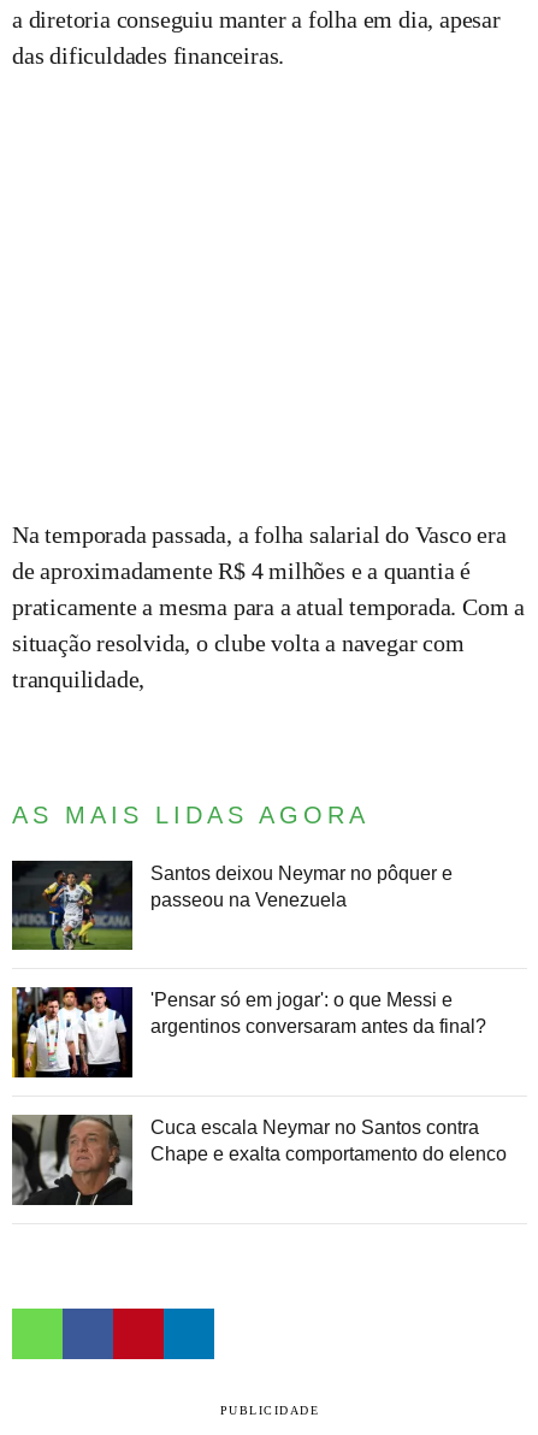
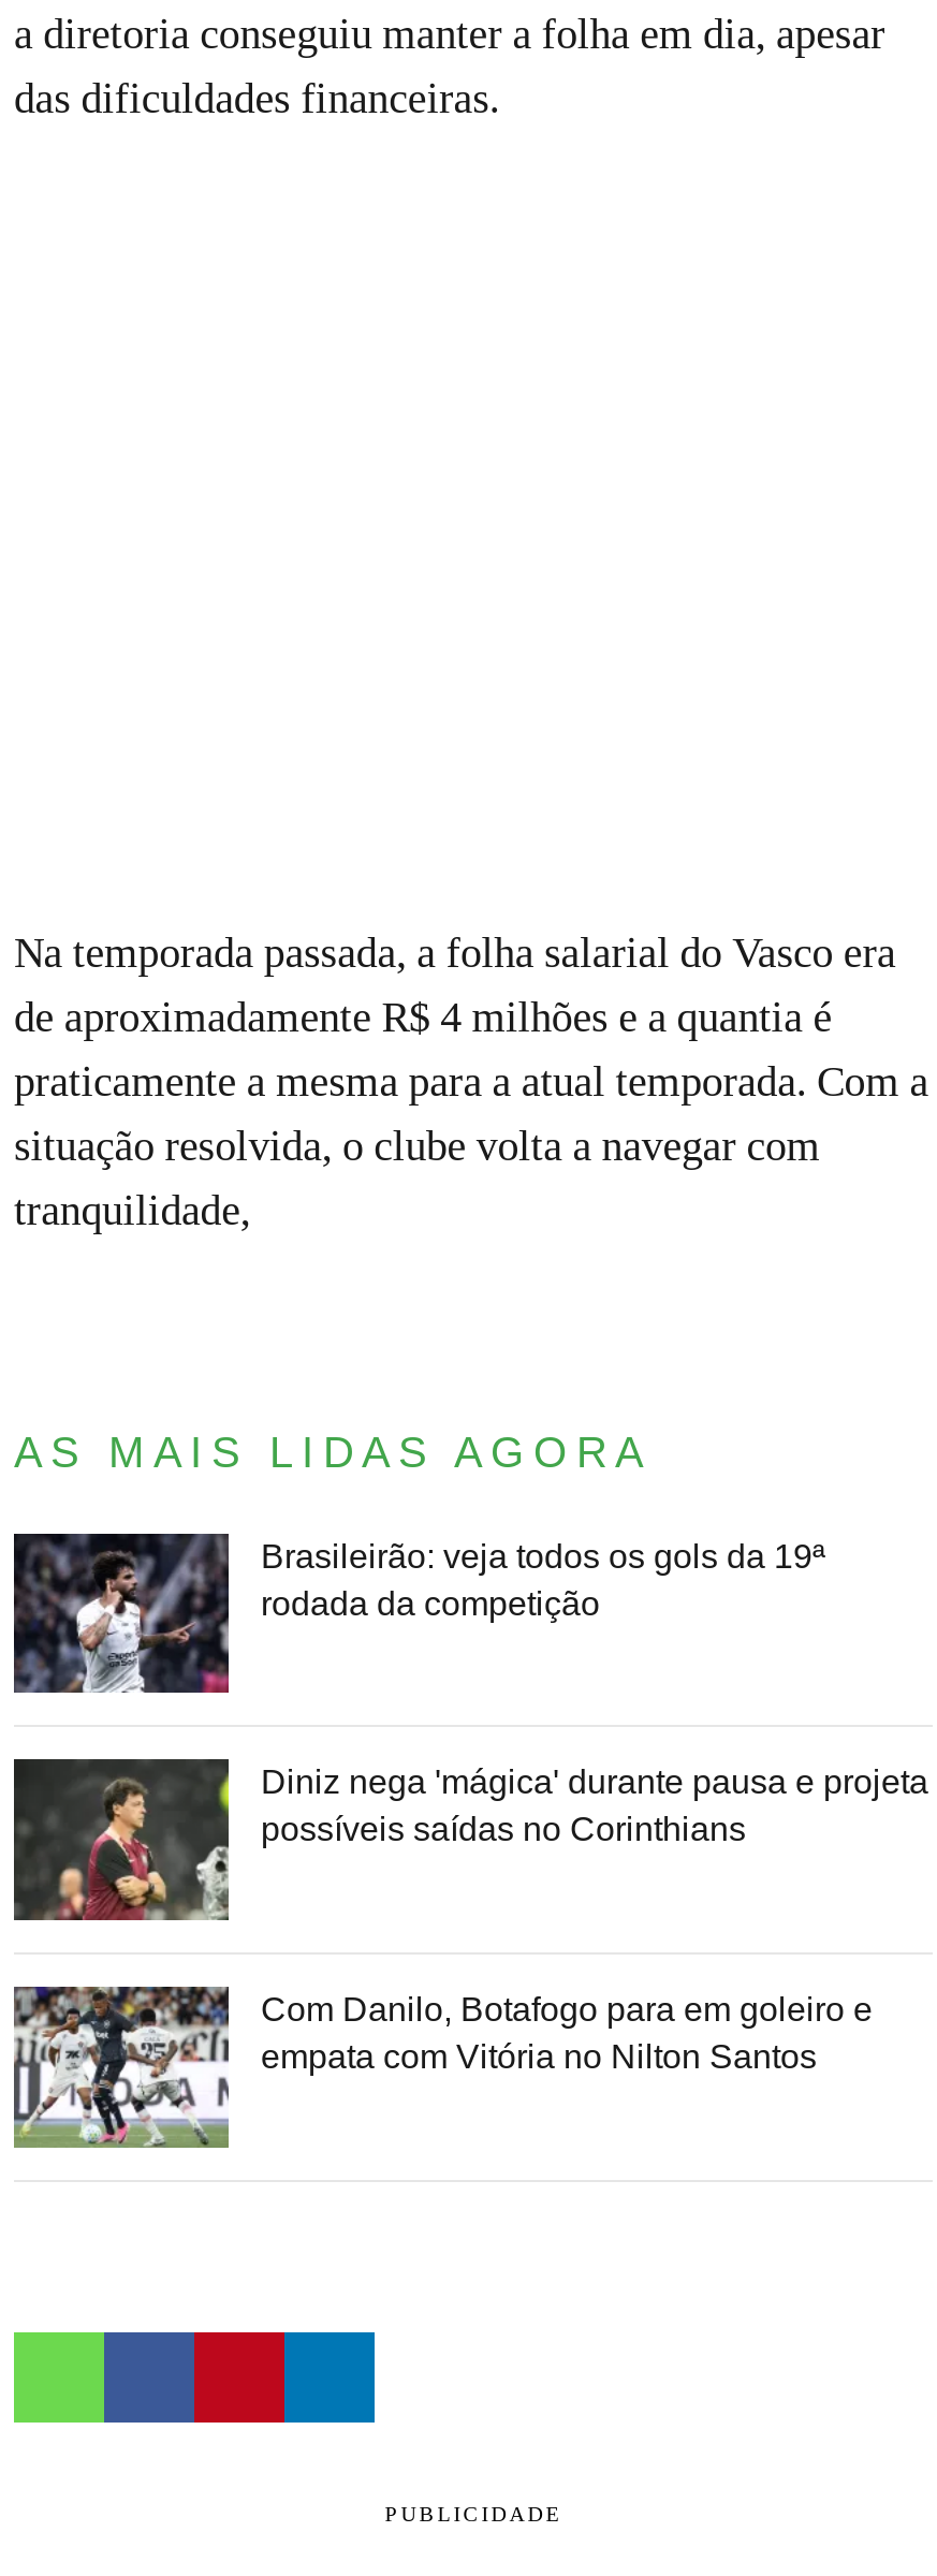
[12,861,453,951] [image] | Santos deixou Neymar no pôquer e | passeou na Venezuela -> [14,1534,825,1695] [image] | Brasileirão: veja todos os gols da 19ª | rodada da competição
[11,986,486,1079] [image] | 'Pensar só em jogar': o que Messi e | argentinos conversaram antes da final? -> [12,1757,928,1922] [image] | Diniz nega 'mágica' durante pausa e projeta | possíveis saídas no Corinthians
[11,1115,507,1206] [image] | Cuca escala Neymar no Santos contra | Chape e exalta comportamento do elenco -> [12,1985,873,2150] [image] | Com Danilo, Botafogo para em goleiro e | empata com Vitória no Nilton Santos

